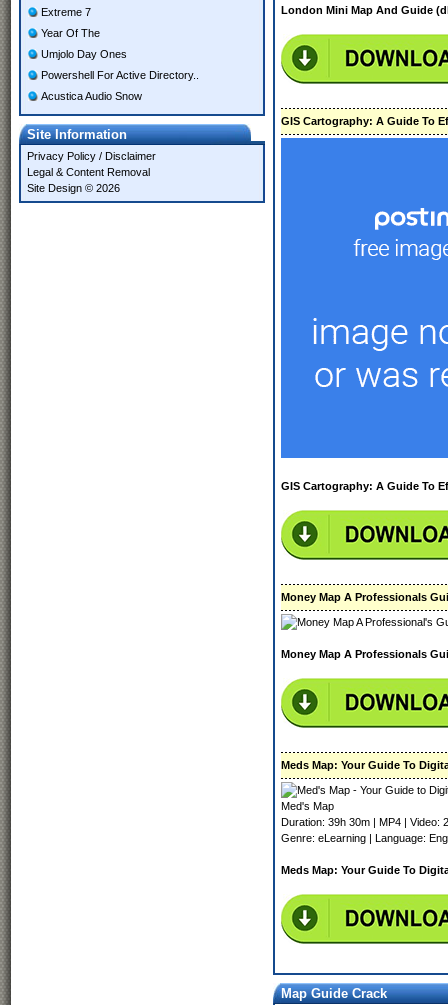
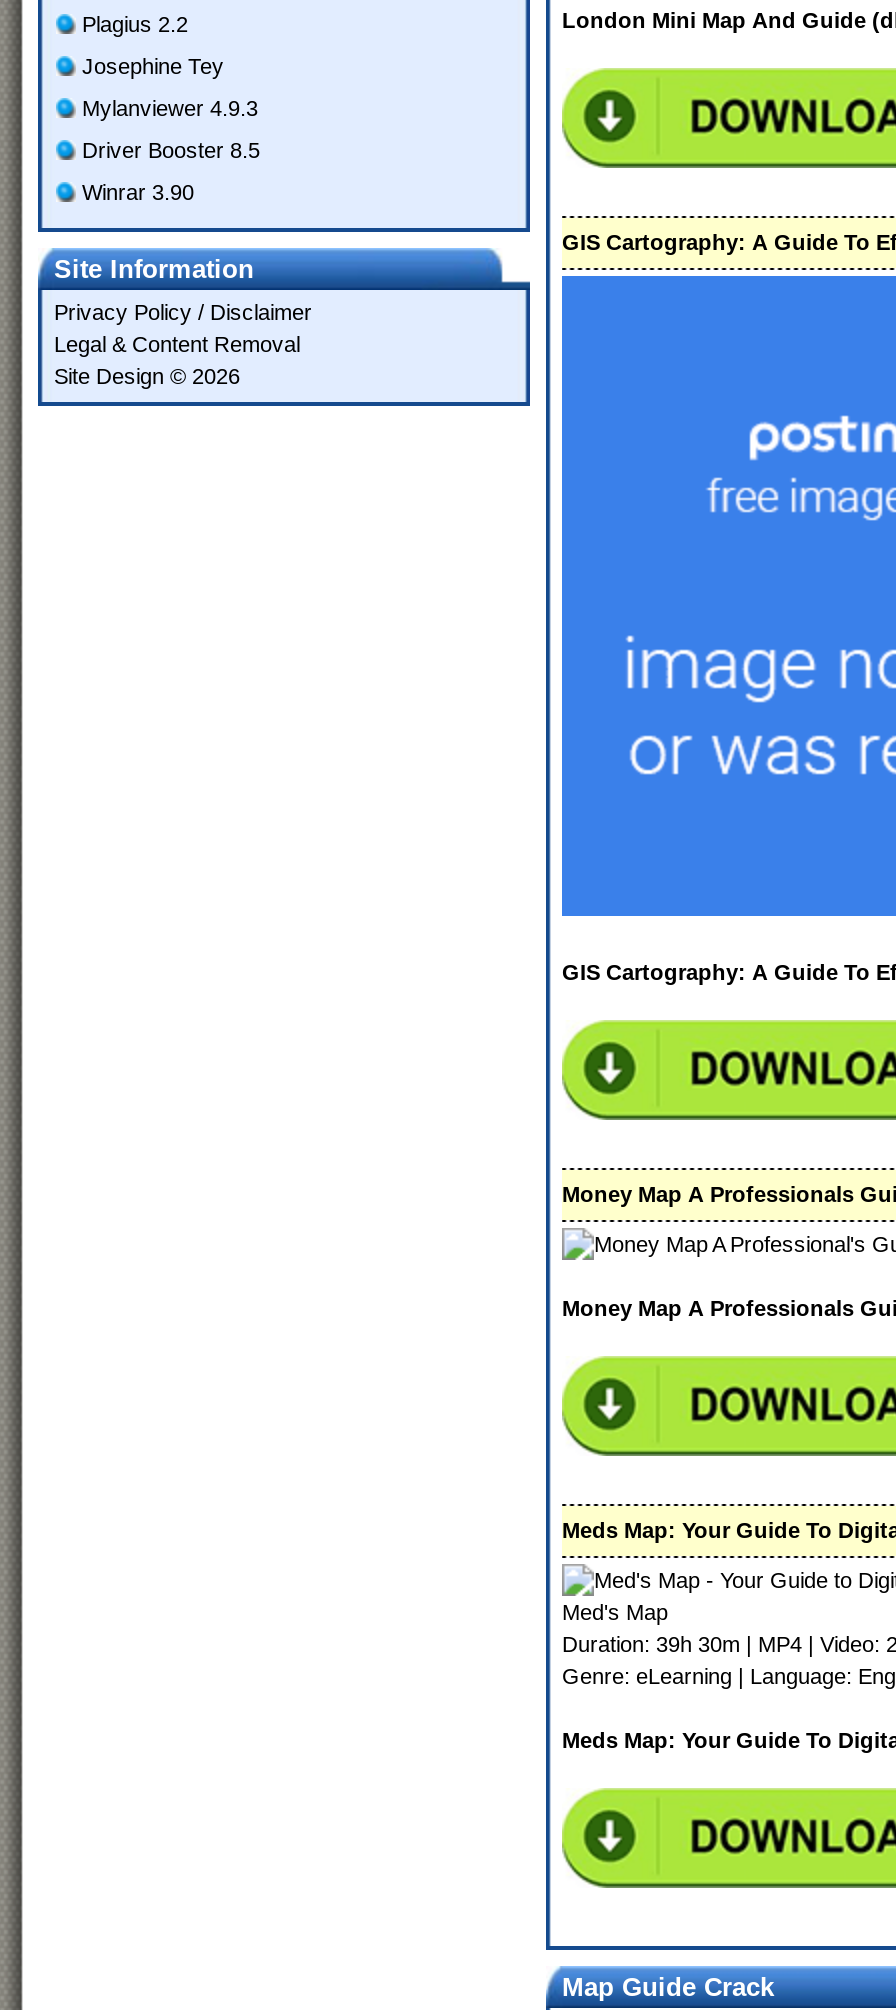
[41,6,91,18] Extreme 7 -> [82,12,188,36] Plagius 2.2
[41,27,100,39] Year Of The -> [82,54,224,78] Josephine Tey
[41,48,127,60] Umjolo Day Ones -> [82,96,258,120] Mylanviewer 4.9.3
[41,69,199,81] Powershell For Active Directory.. -> [82,138,260,162] Driver Booster 8.5
[41,90,142,102] Acustica Audio Snow -> [82,180,194,204] Winrar 3.90

